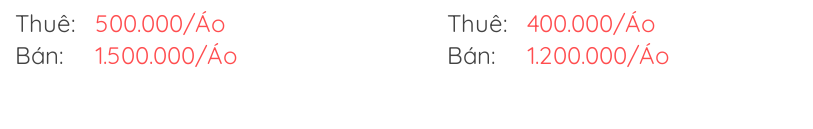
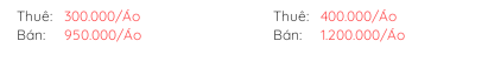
[15,9,225,39] Thuê: 500.000/Áo -> [17,8,140,25] Thuê: 300.000/Áo
[15,41,237,71] Bán: 1.500.000/Áo -> [17,26,141,44] Bán: 950.000/Áo

